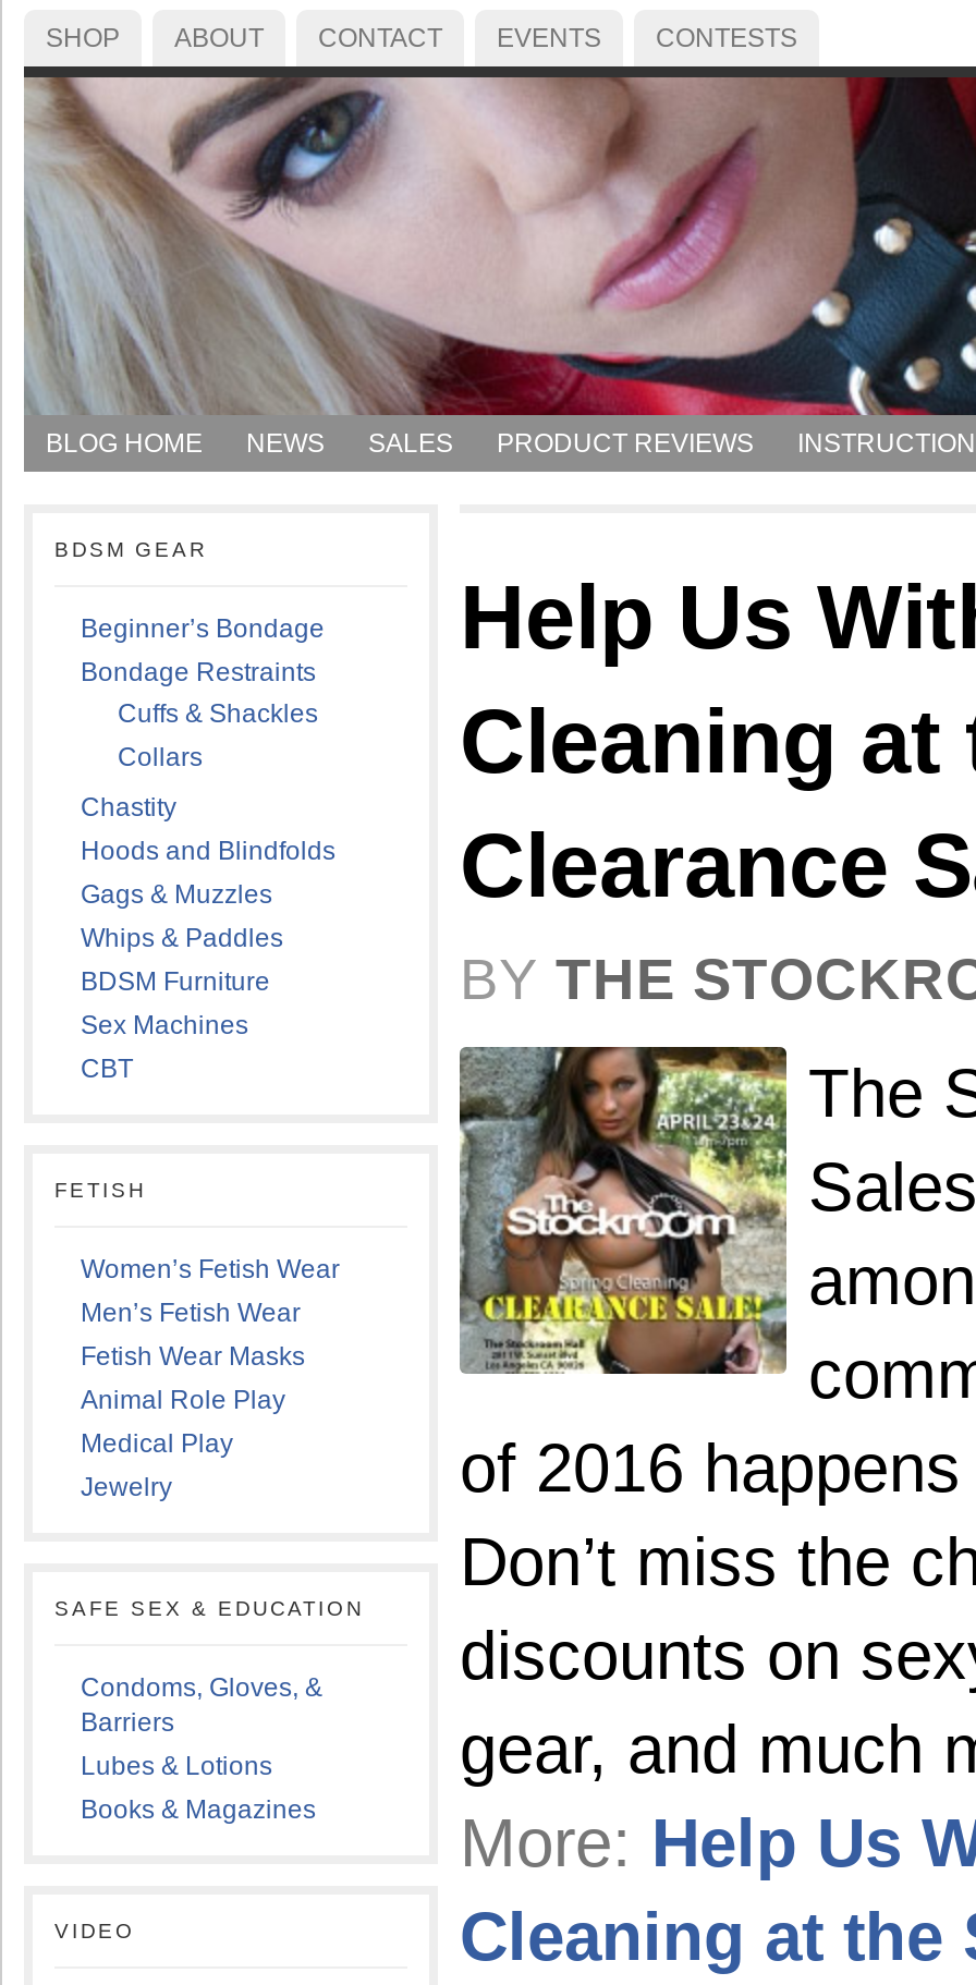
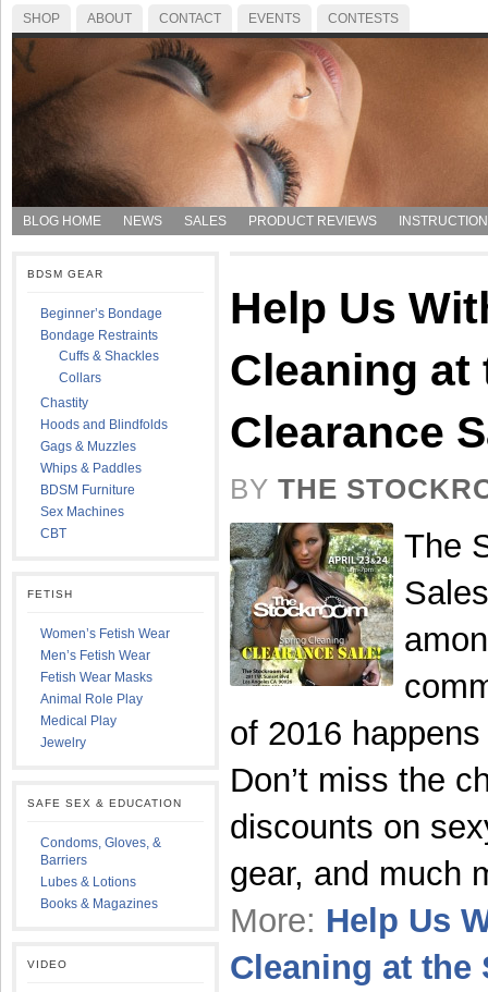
[26,75,969,417] [image] -> [12,38,485,208] [image]

